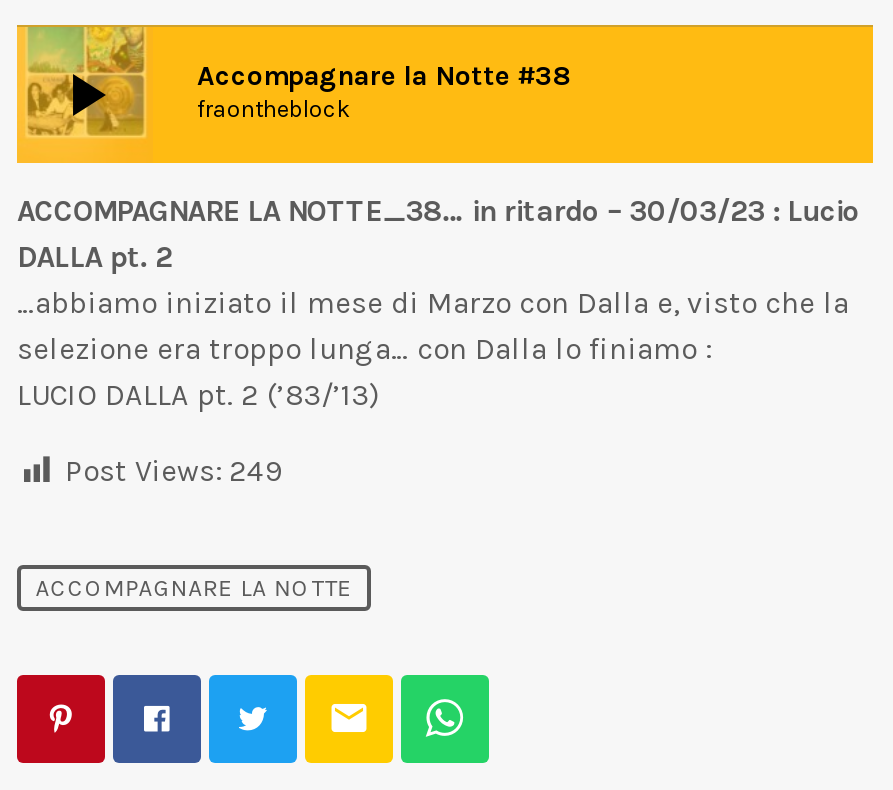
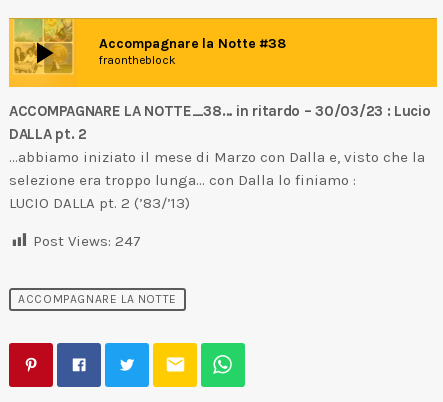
[65,453,283,489] Post Views: 249 -> [33,232,141,250] Post Views: 247

